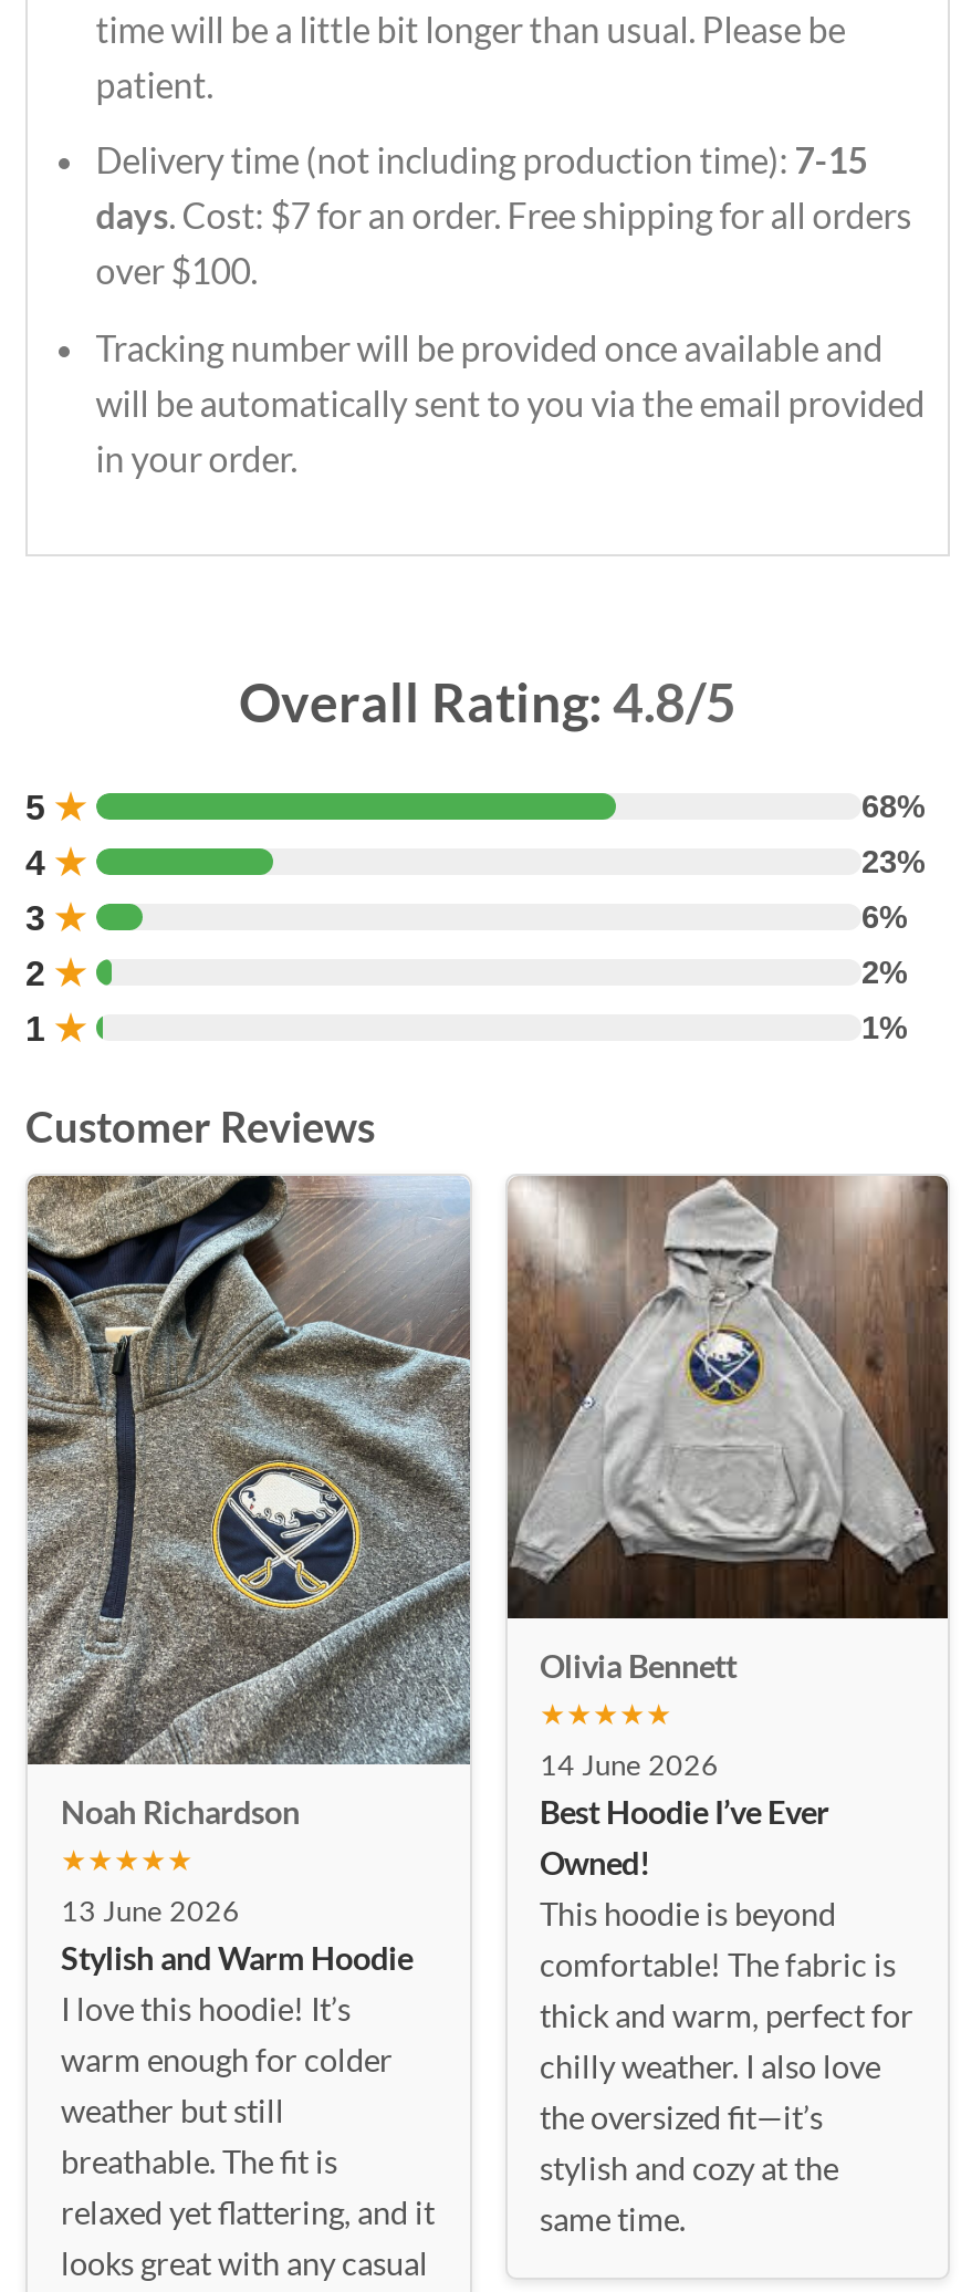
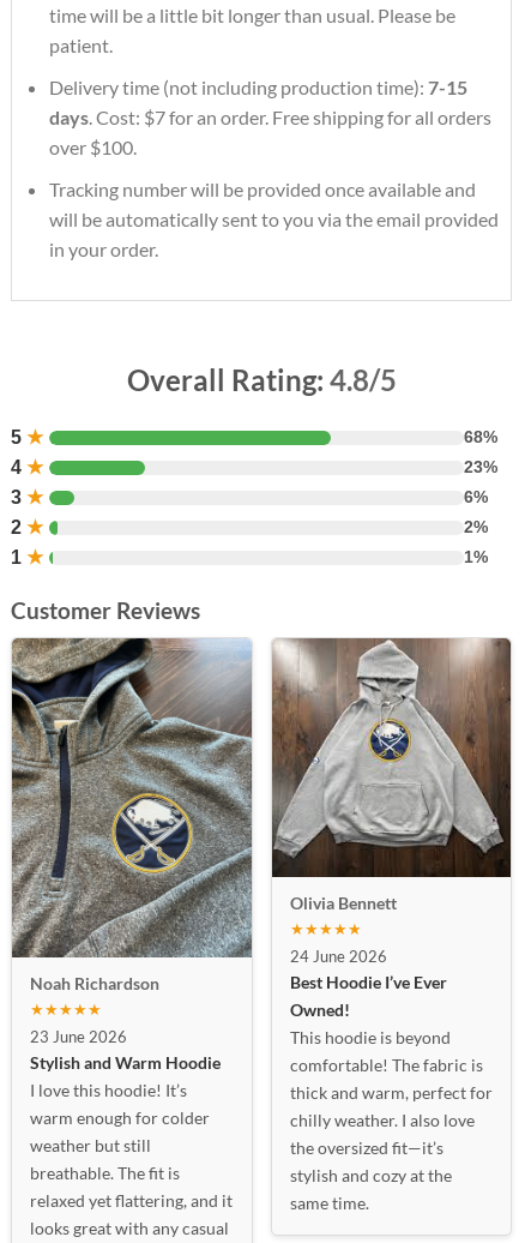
[540,1747,719,1782] 14 June 2026 -> [289,947,387,966] 24 June 2026
[61,1894,240,1929] 13 June 2026 -> [30,1027,127,1046] 23 June 2026

